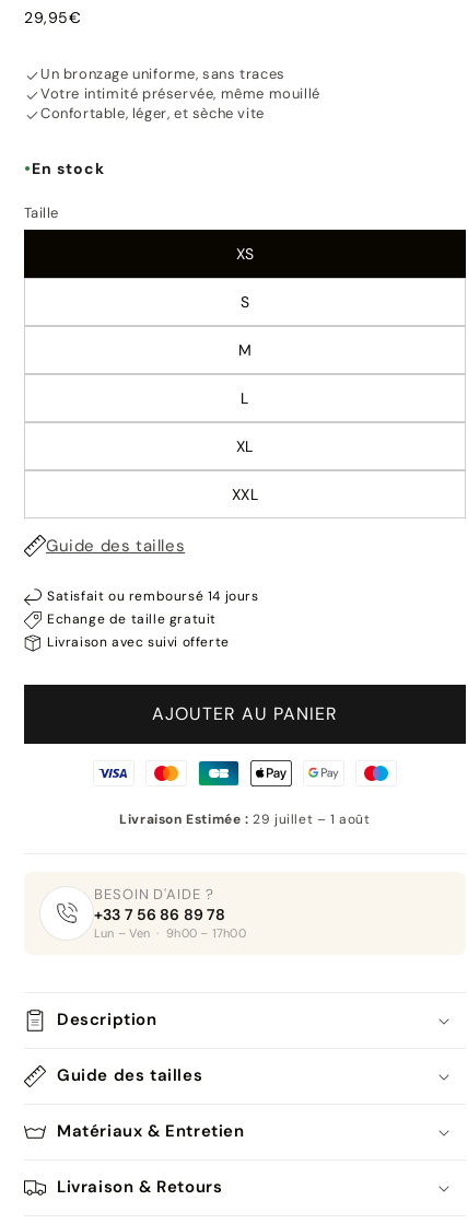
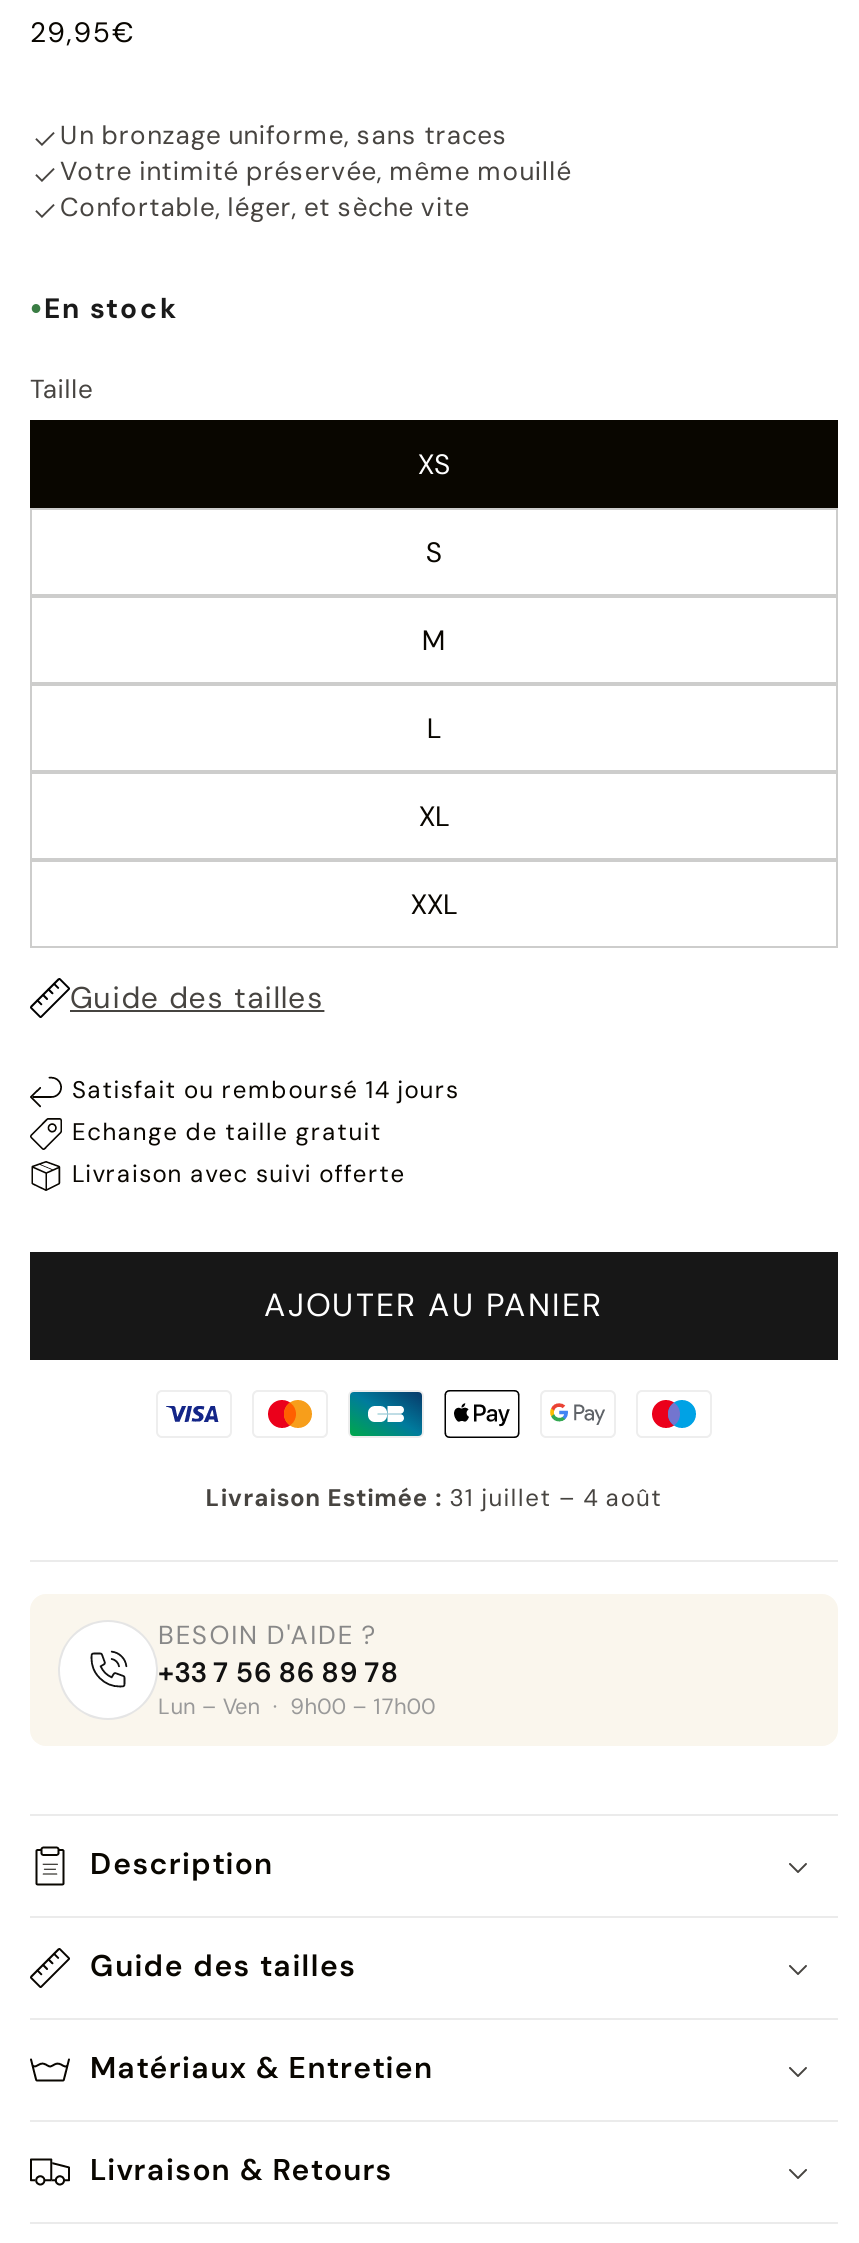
[120,810,370,828] Livraison Estimée : 29 juillet – 1 août -> [206,1481,662,1513] Livraison Estimée : 31 juillet – 4 août

